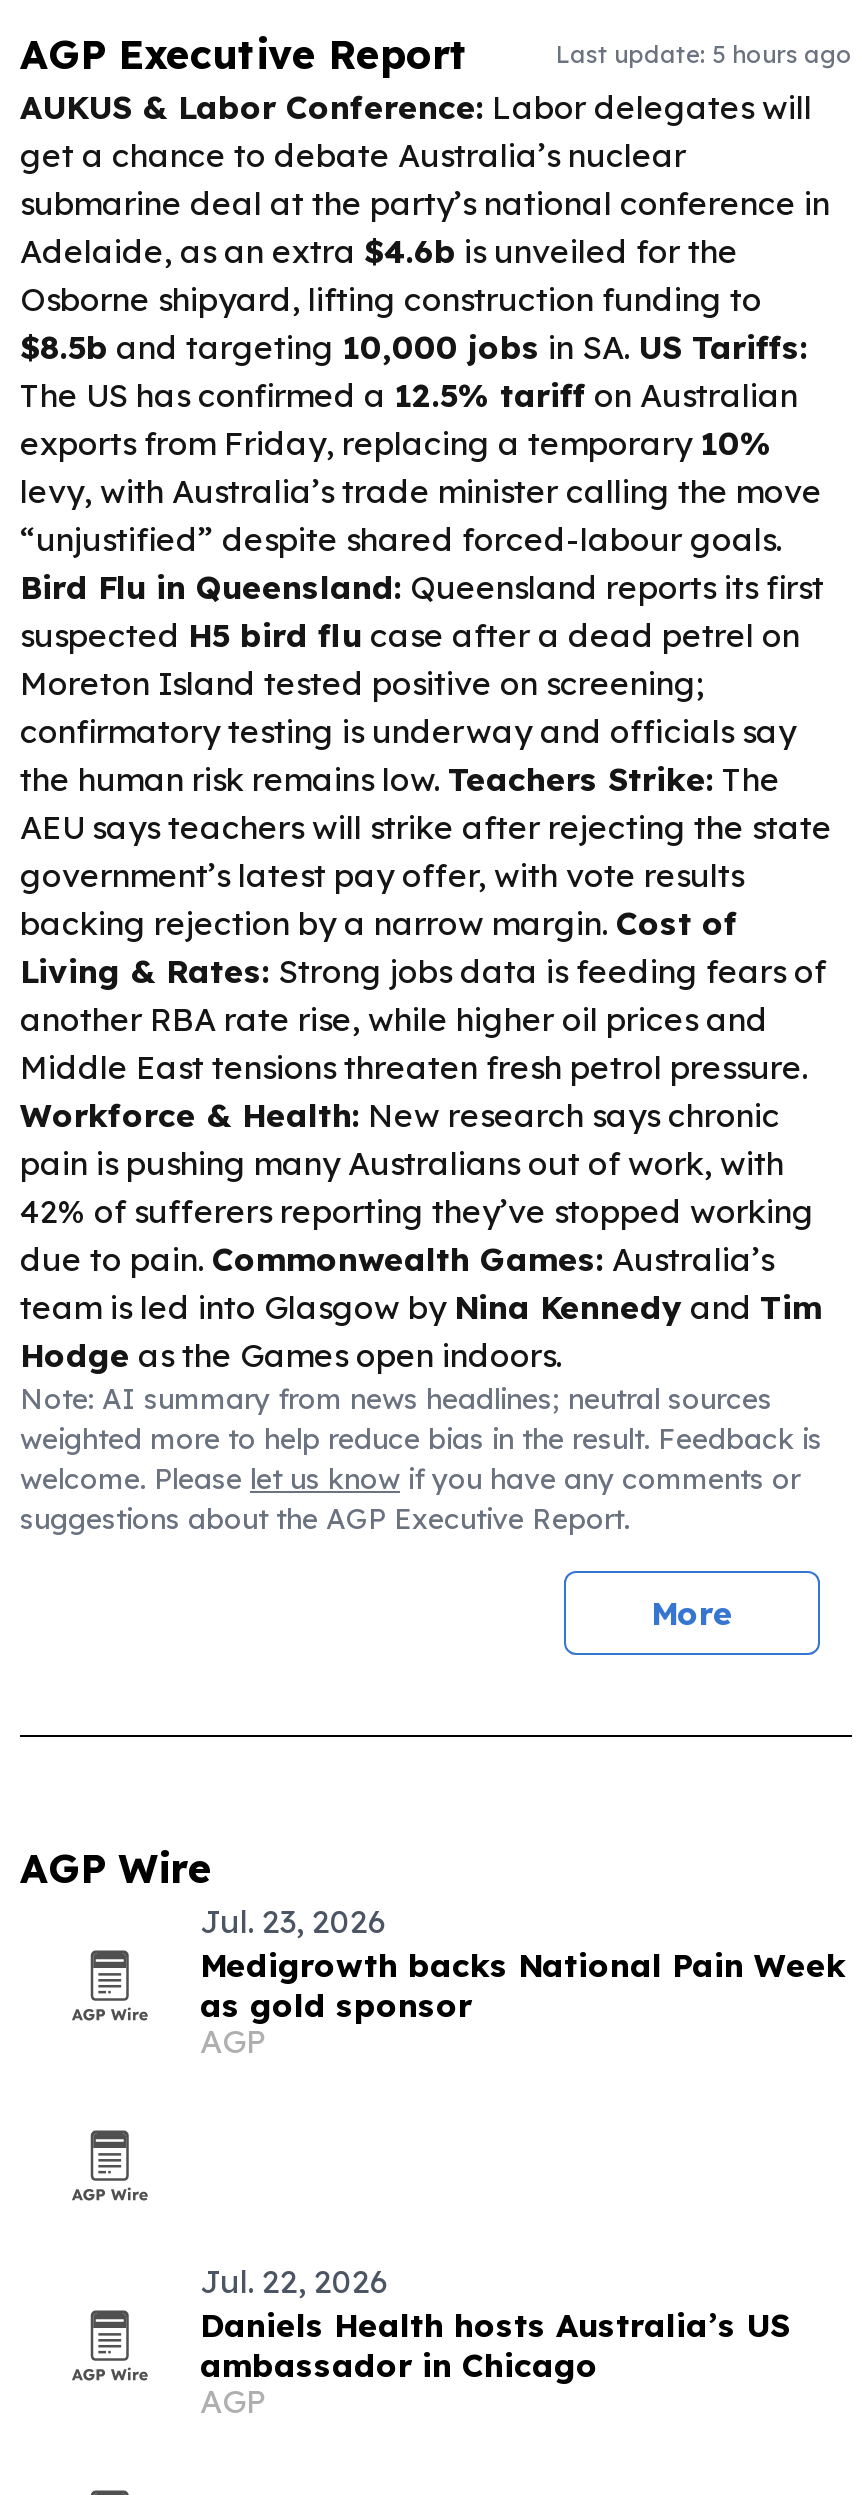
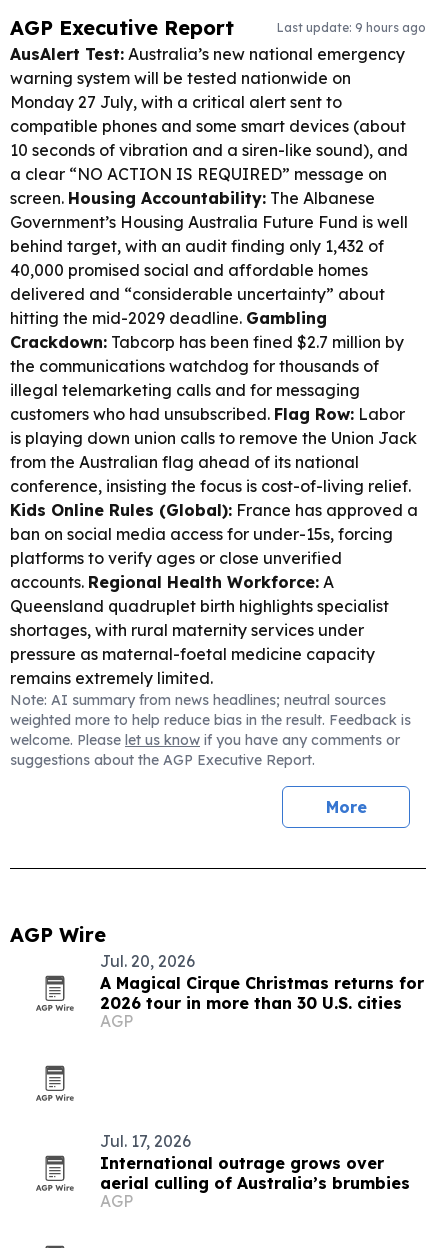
[20,39,852,1375] Last update: 5 hours ago | AUKUS & Labor Conference: Labor delegates will | get a chance to debate Australia’s nuclear | submarine deal at the party’s national conference in | Adelaide, as an extra $4.6b is unveiled for the | Osborne shipyard, lifting construction funding to | $8.5b and targeting 10,000 jobs in SA. US Tariffs: | The US has confirmed a 12.5% tariff on Australian | exports from Friday, replacing a temporary 10% | levy, with Australia’s trade minister calling the move | “unjustified” despite shared forced-labour goals. | Bird Flu in Queensland: Queensland reports its first | suspected H5 bird flu case after a dead petrel on | Moreton Island tested positive on screening; | confirmatory testing is underway and officials say | the human risk remains low. Teachers Strike: The | AEU says teachers will strike after rejecting the state | government’s latest pay offer, with vote results | backing rejection by a narrow margin. Cost of | Living & Rates: Strong jobs data is feeding fears of | another RBA rate rise, while higher oil prices and | Middle East tensions threaten fresh petrol pressure. | Workforce & Health: New research says chronic | pain is pushing many Australians out of work, with | 42% of sufferers reporting they’ve stopped working | due to pain. Commonwealth Games: Australia’s | team is led into Glasgow by Nina Kennedy and Tim | Hodge as the Games open indoors. -> [10,20,426,688] Last update: 9 hours ago | AusAlert Test: Australia’s new national emergency | warning system will be tested nationwide on | Monday 27 July, with a critical alert sent to | compatible phones and some smart devices (about | 10 seconds of vibration and a siren-like sound), and | a clear “NO ACTION IS REQUIRED” message on | screen. Housing Accountability: The Albanese | Government’s Housing Australia Future Fund is well | behind target, with an audit finding only 1,432 of | 40,000 promised social and affordable homes | delivered and “considerable uncertainty” about | hitting the mid-2029 deadline. Gambling | Crackdown: Tabcorp has been fined $2.7 million by | the communications watchdog for thousands of | illegal telemarketing calls and for messaging | customers who had unsubscribed. Flag Row: Labor | is playing down union calls to remove the Union Jack | from the Australian flag ahead of its national | conference, insisting the focus is cost-of-living relief. | Kids Online Rules (Global): France has approved a | ban on social media access for under-15s, forcing | platforms to verify ages or close unverified | accounts. Regional Health Workforce: A | Queensland quadruplet birth highlights specialist | shortages, with rural maternity services under | pressure as maternal-foetal medicine capacity | remains extremely limited.
[200,1901,846,2025] Jul. 23, 2026 | Medigrowth backs National Pain Week | as gold sponsor -> [100,951,424,1013] Jul. 20, 2026 | A Magical Cirque Christmas returns for | 2026 tour in more than 30 U.S. cities
[200,2261,790,2385] Jul. 22, 2026 | Daniels Health hosts Australia’s US | ambassador in Chicago -> [100,1131,410,1193] Jul. 17, 2026 | International outrage grows over | aerial culling of Australia’s brumbies

